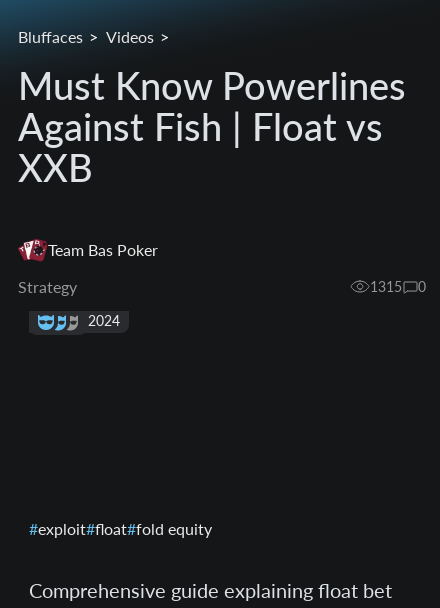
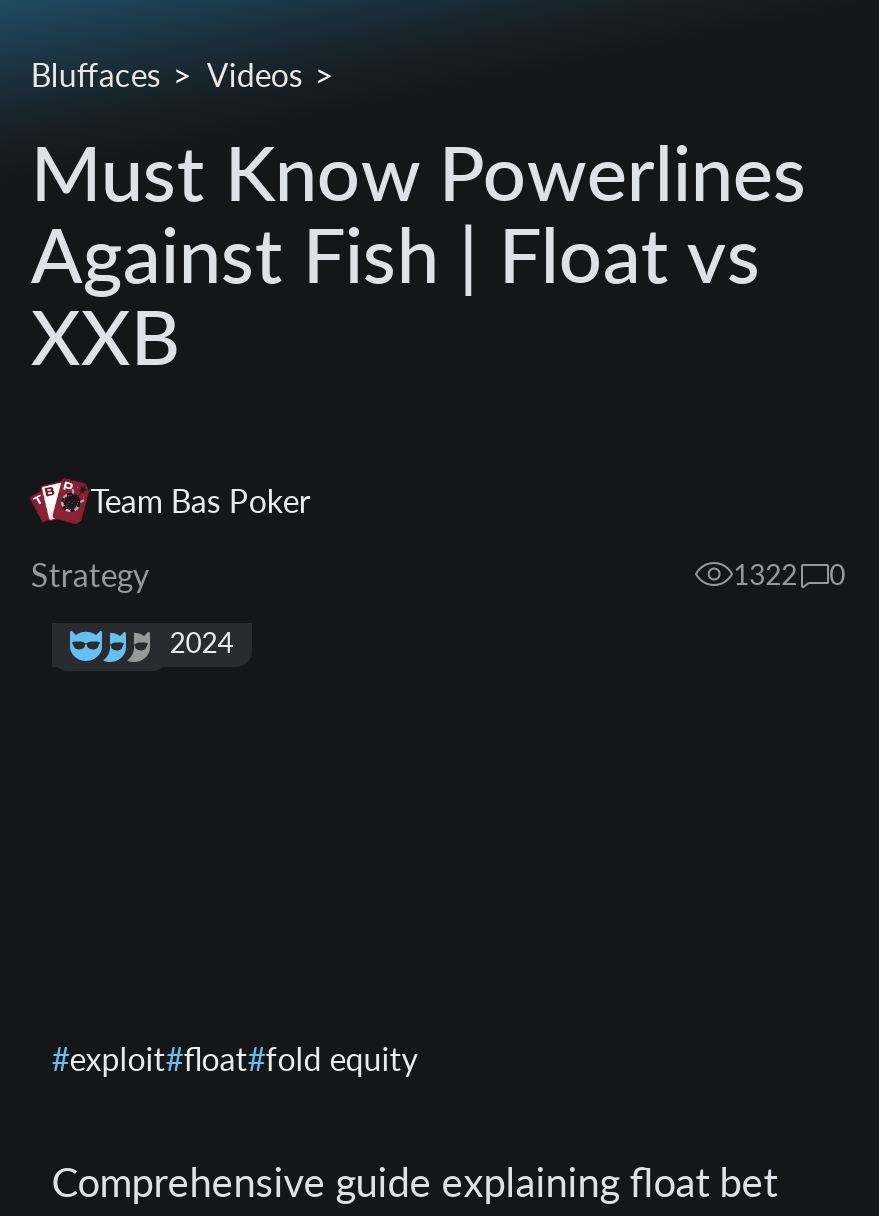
[370,277,426,294] 1315 0 -> [733,556,845,590] 1322 0

